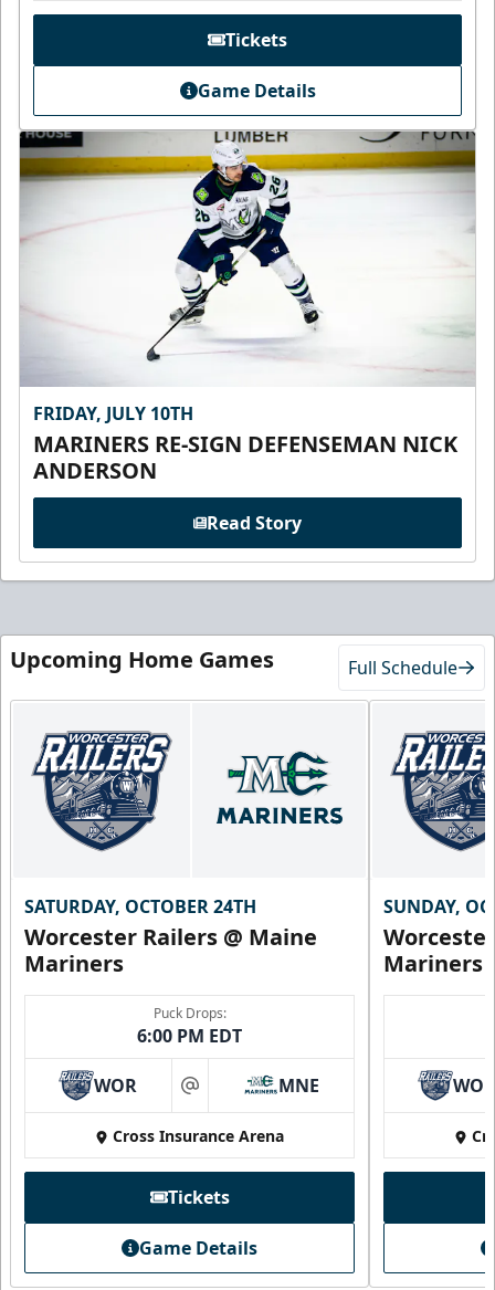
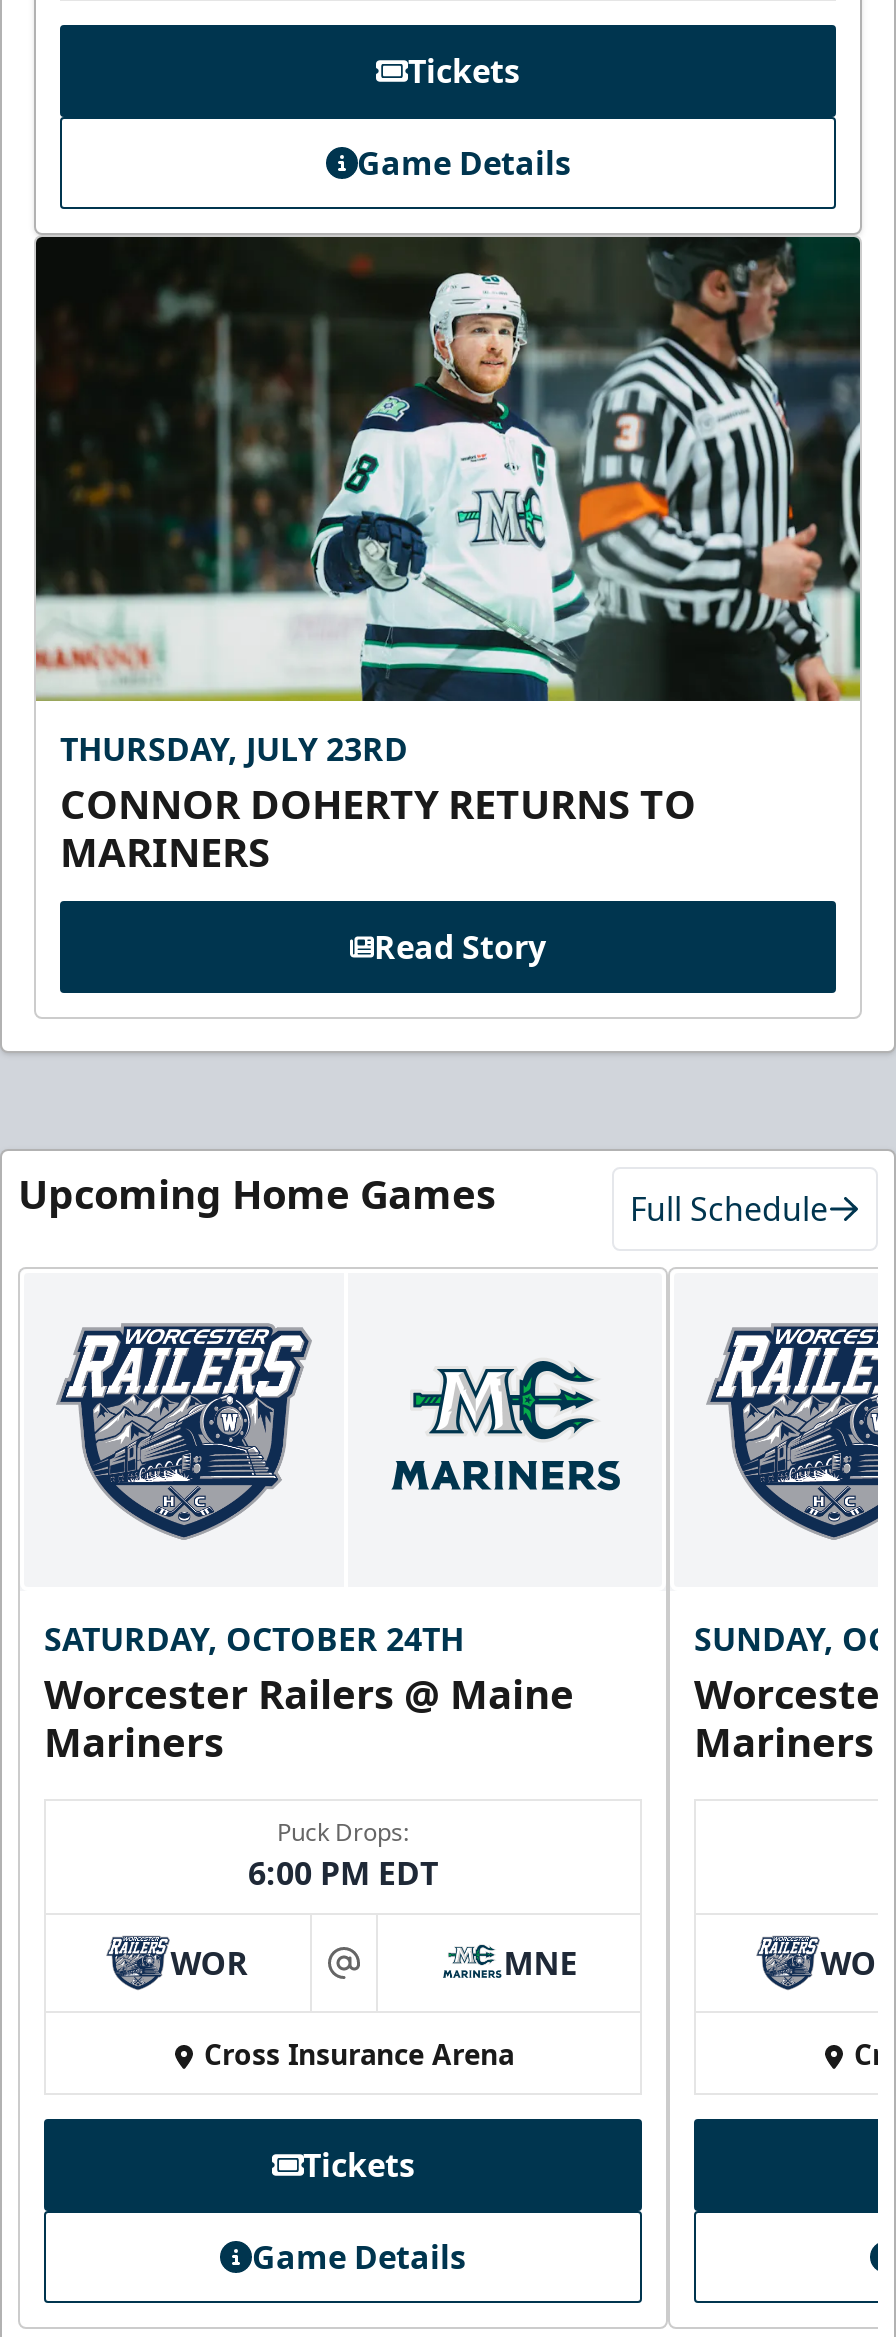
[20,132,476,486] [image] | FRIDAY, JULY 10TH | MARINERS RE-SIGN DEFENSEMAN NICK | ANDERSON -> [34,236,862,879] [image] | THURSDAY, JULY 23RD | CONNOR DOHERTY RETURNS TO | MARINERS

